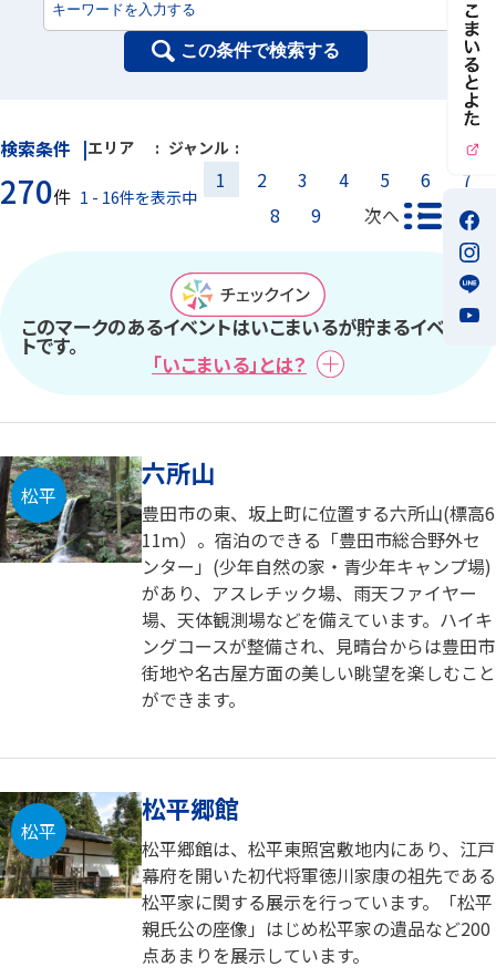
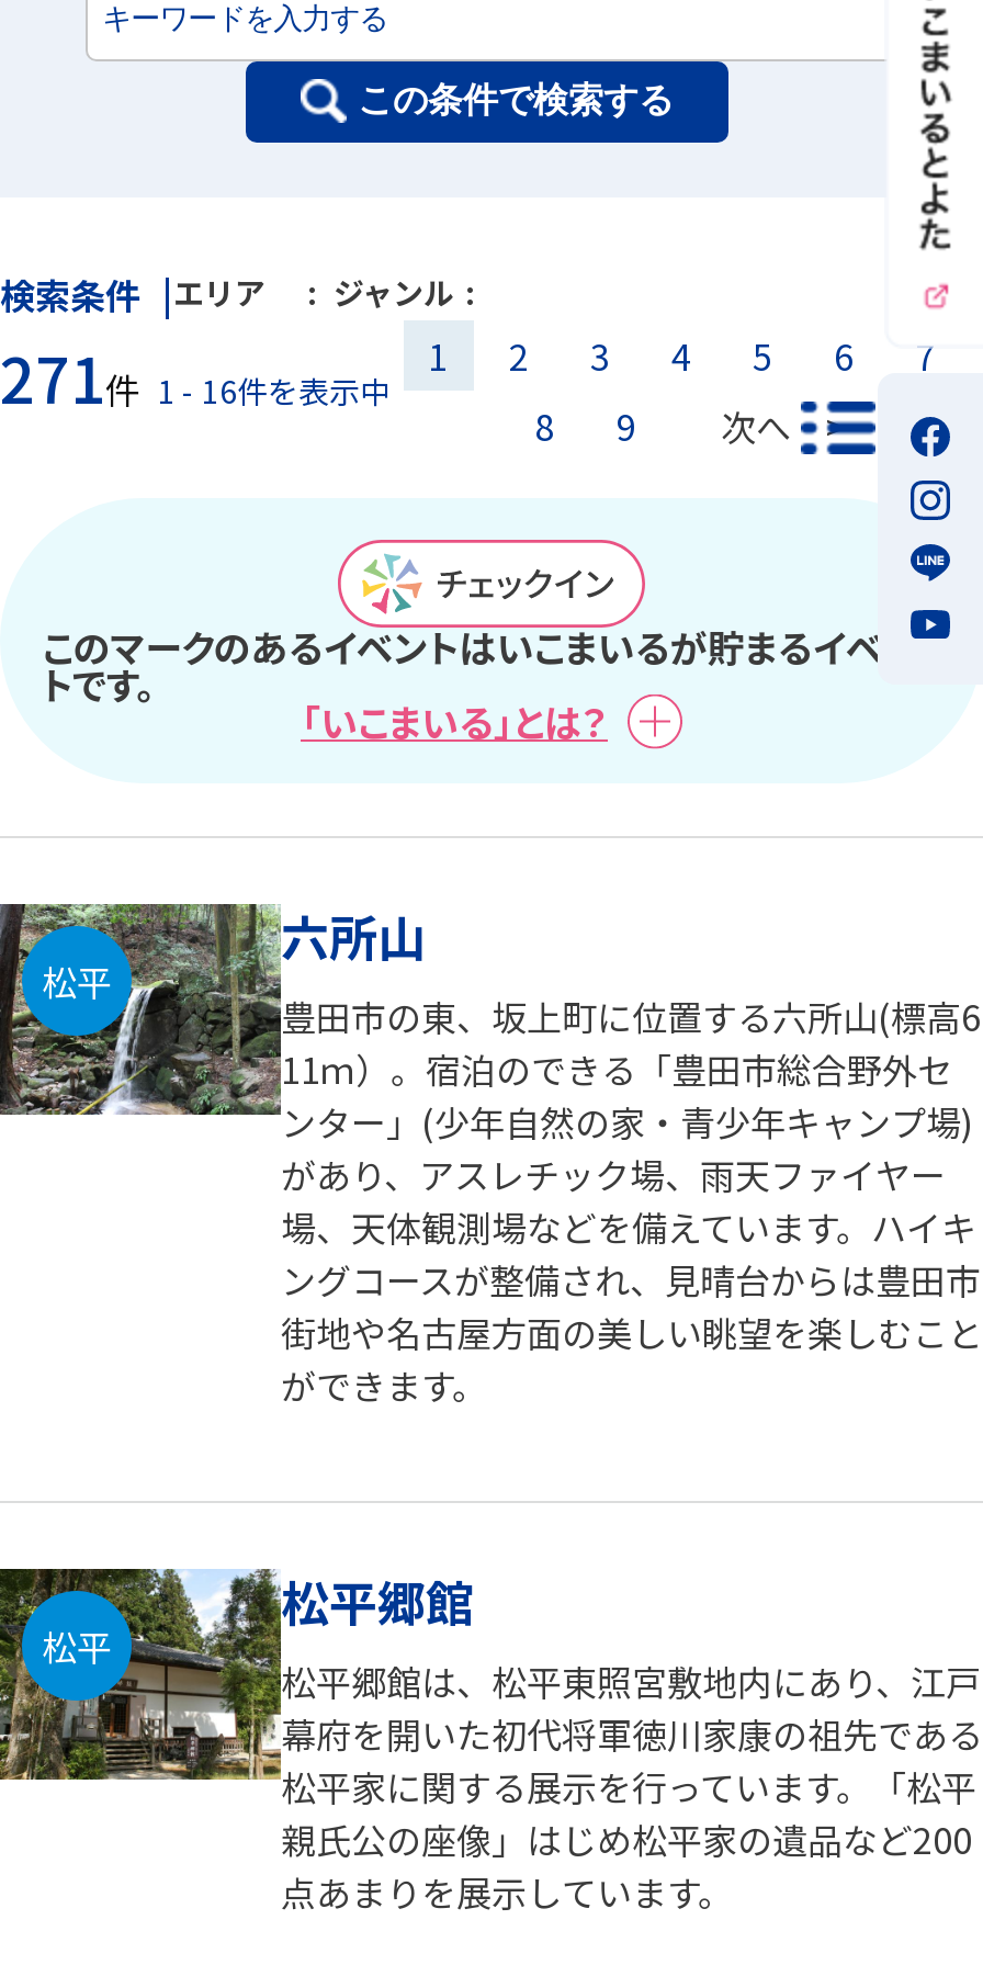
[0,168,197,212] 270件 1 - 16件を表示中 -> [0,332,391,420] 271件 1 - 16件を表示中

